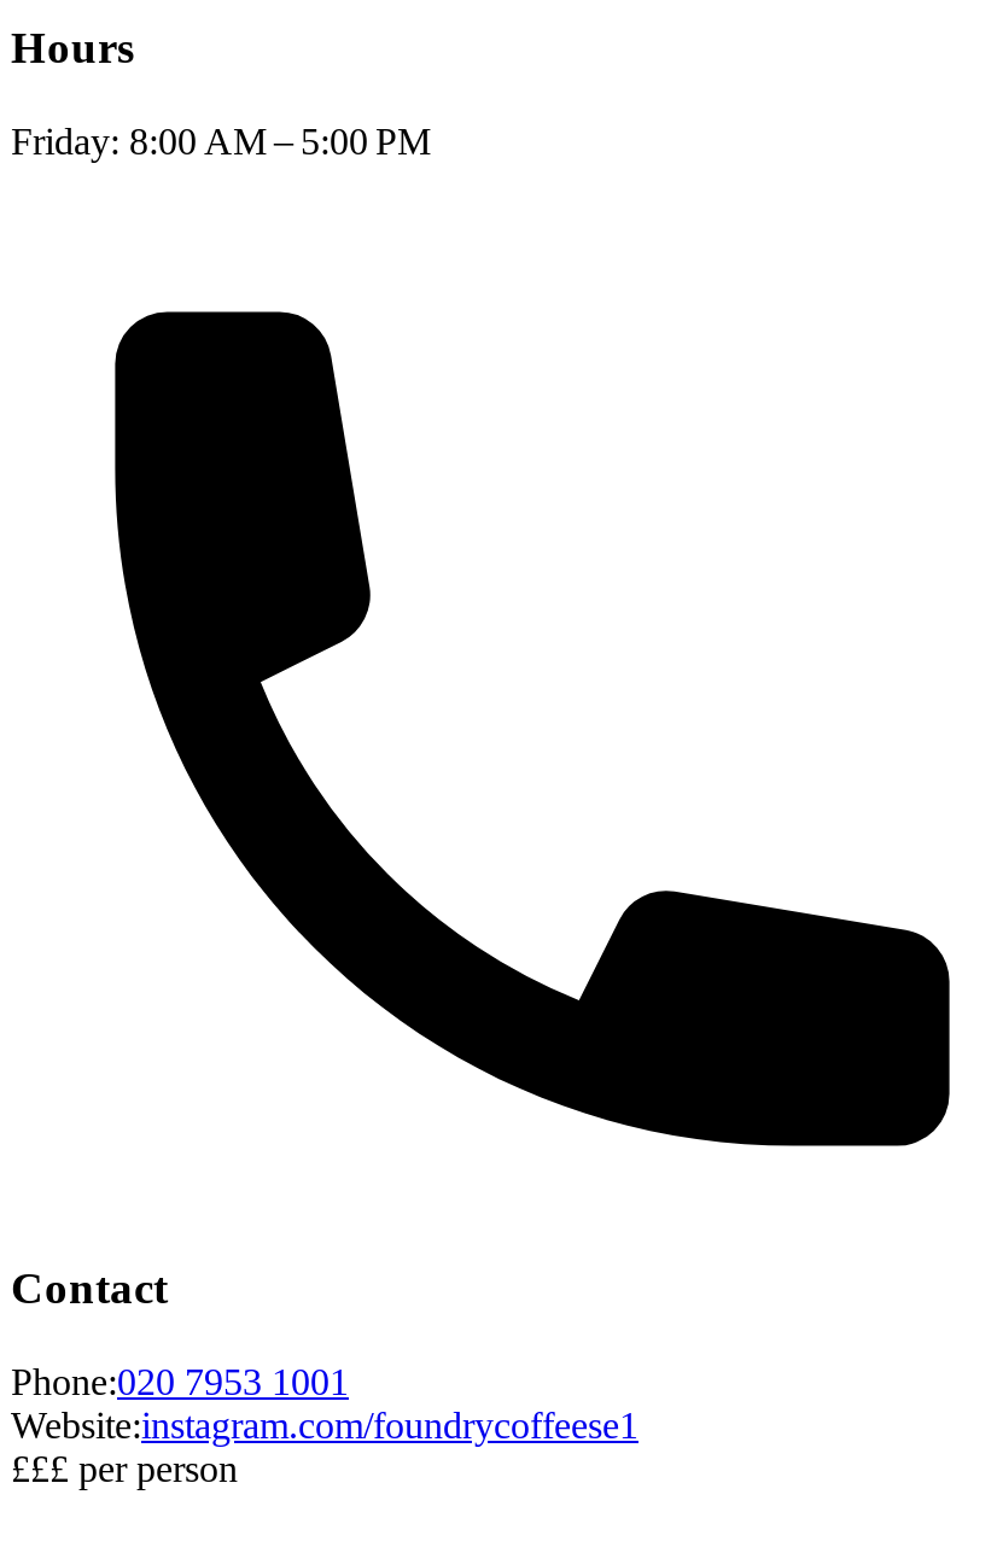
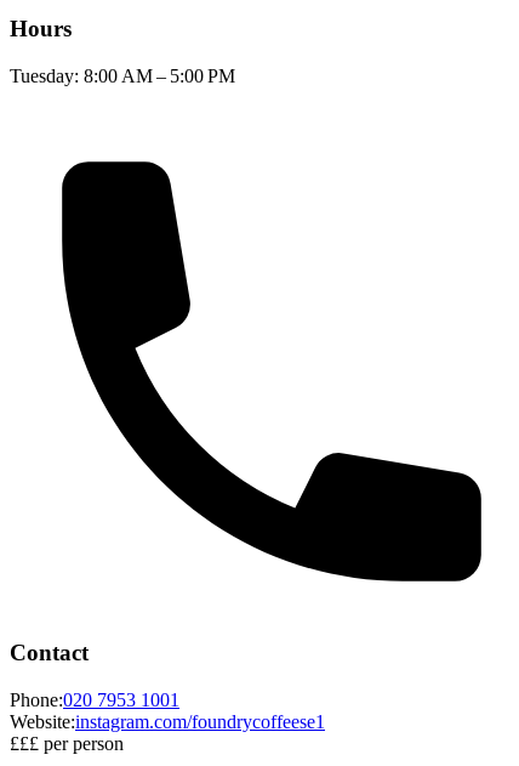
[11,120,431,161] Friday: 8:00 AM – 5:00 PM -> [10,65,235,86] Tuesday: 8:00 AM – 5:00 PM

